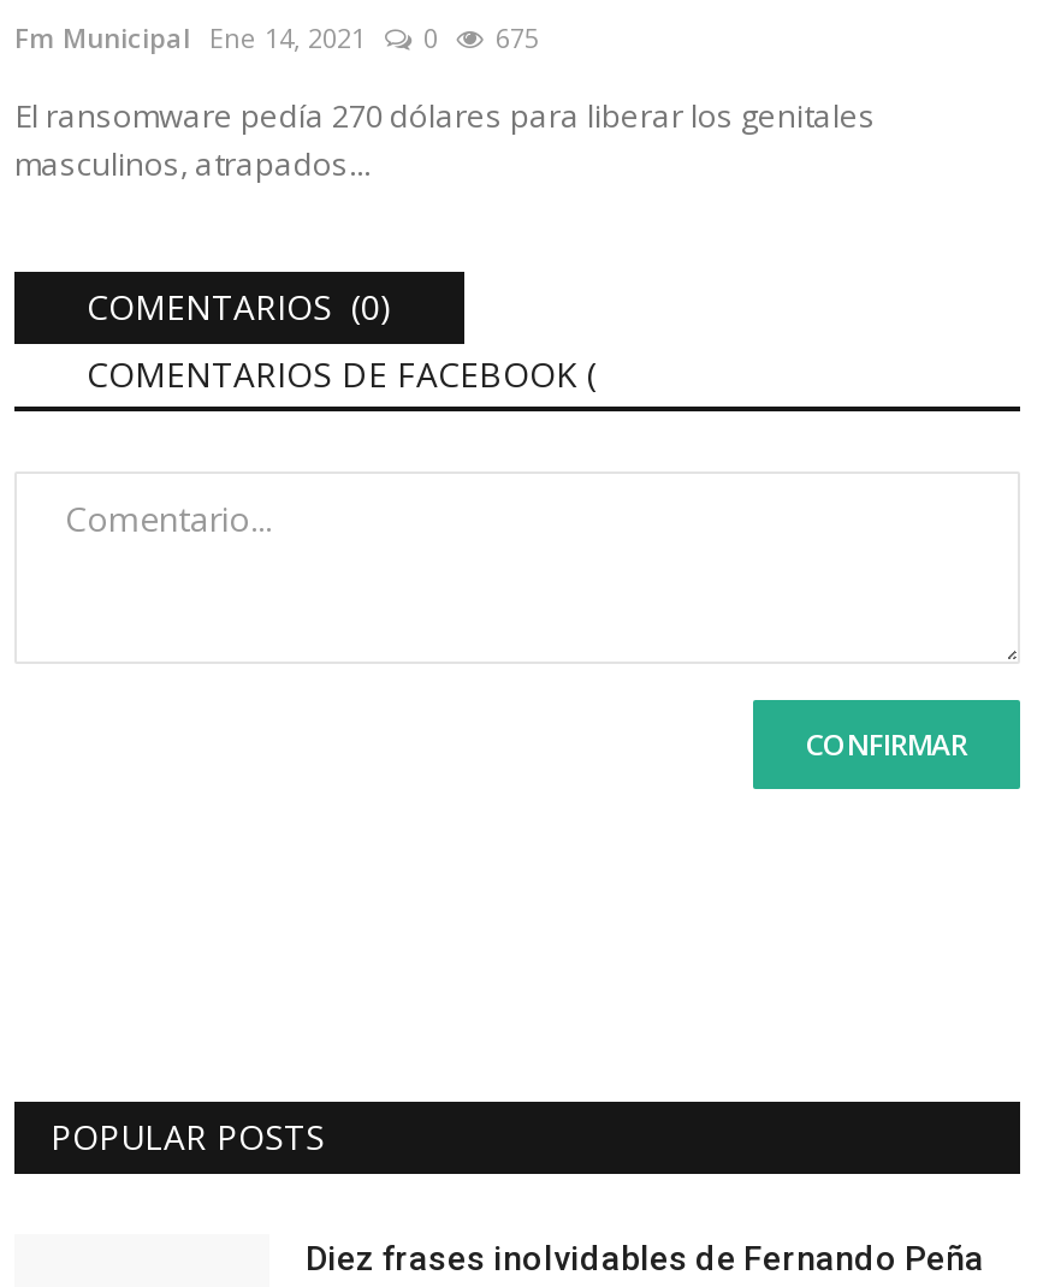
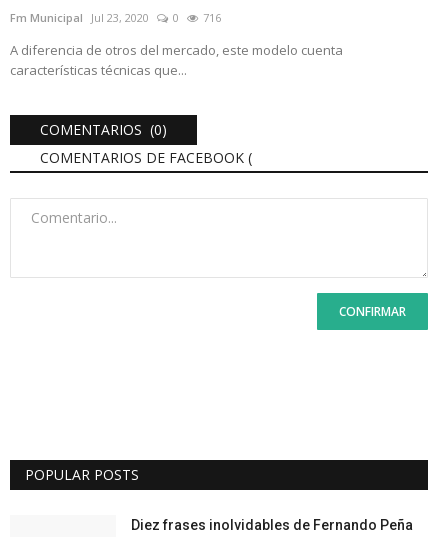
[14,20,366,56] Fm Municipal Ene 14, 2021 -> [10,10,149,25] Fm Municipal Jul 23, 2020
[496,20,539,56] 675 -> [203,10,221,25] 716
[14,94,876,186] El ransomware pedía 270 dólares para liberar los genitales | masculinos, atrapados... -> [10,41,343,79] A diferencia de otros del mercado, este modelo cuenta | características técnicas que...

